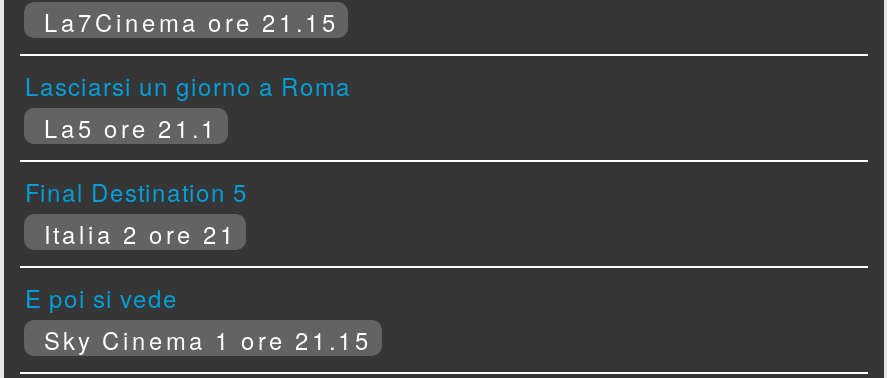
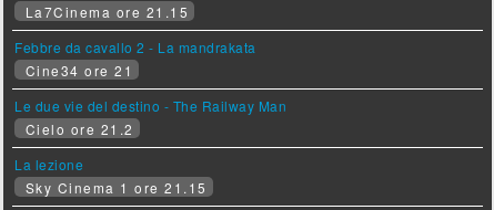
[25,69,351,145] Lasciarsi un giorno a Roma | La5 ore 21.1 -> [15,38,256,80] Febbre da cavallo 2 - La mandrakata | Cine34 ore 21
[25,175,248,251] Final Destination 5 | Italia 2 ore 21 -> [15,97,287,139] Le due vie del destino - The Railway Man | Cielo ore 21.2
[25,281,178,315] E poi si vede -> [15,155,84,174] La lezione

